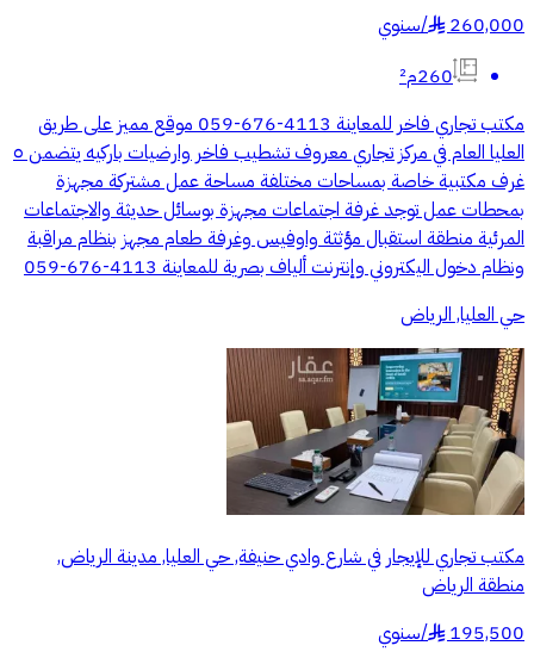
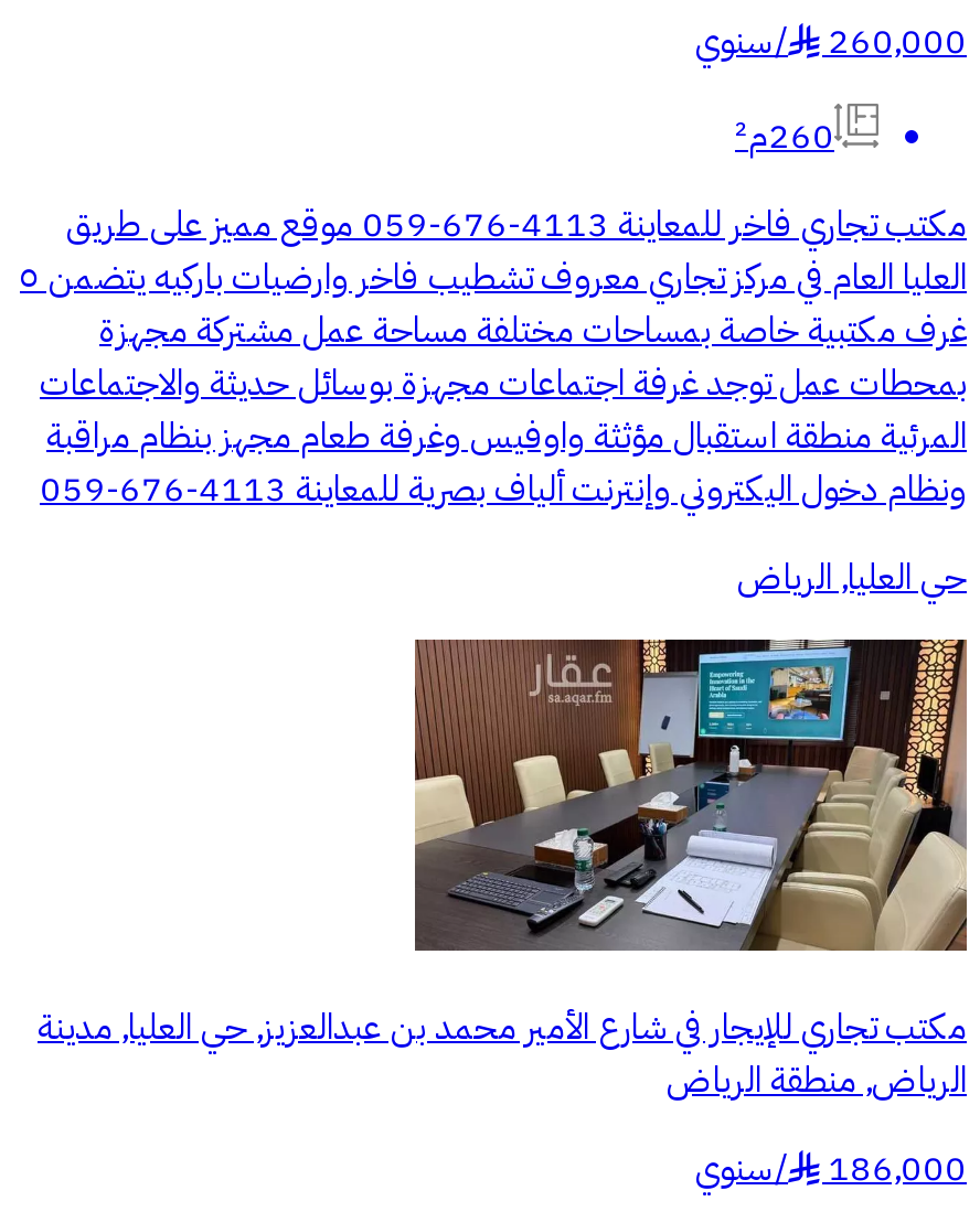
[57,543,524,600] مكتب تجاري للإيجار في شارع وادي حنيفة, حي العليا, مدينة الرياض, | منطقة الرياض -> [38,1000,967,1106] مكتب تجاري للإيجار في شارع الأمير محمد بن عبدالعزيز, حي العليا, مدينة | الرياض, منطقة الرياض
[449,619,524,648] 195,500 -> [828,1141,967,1194] 186,000

